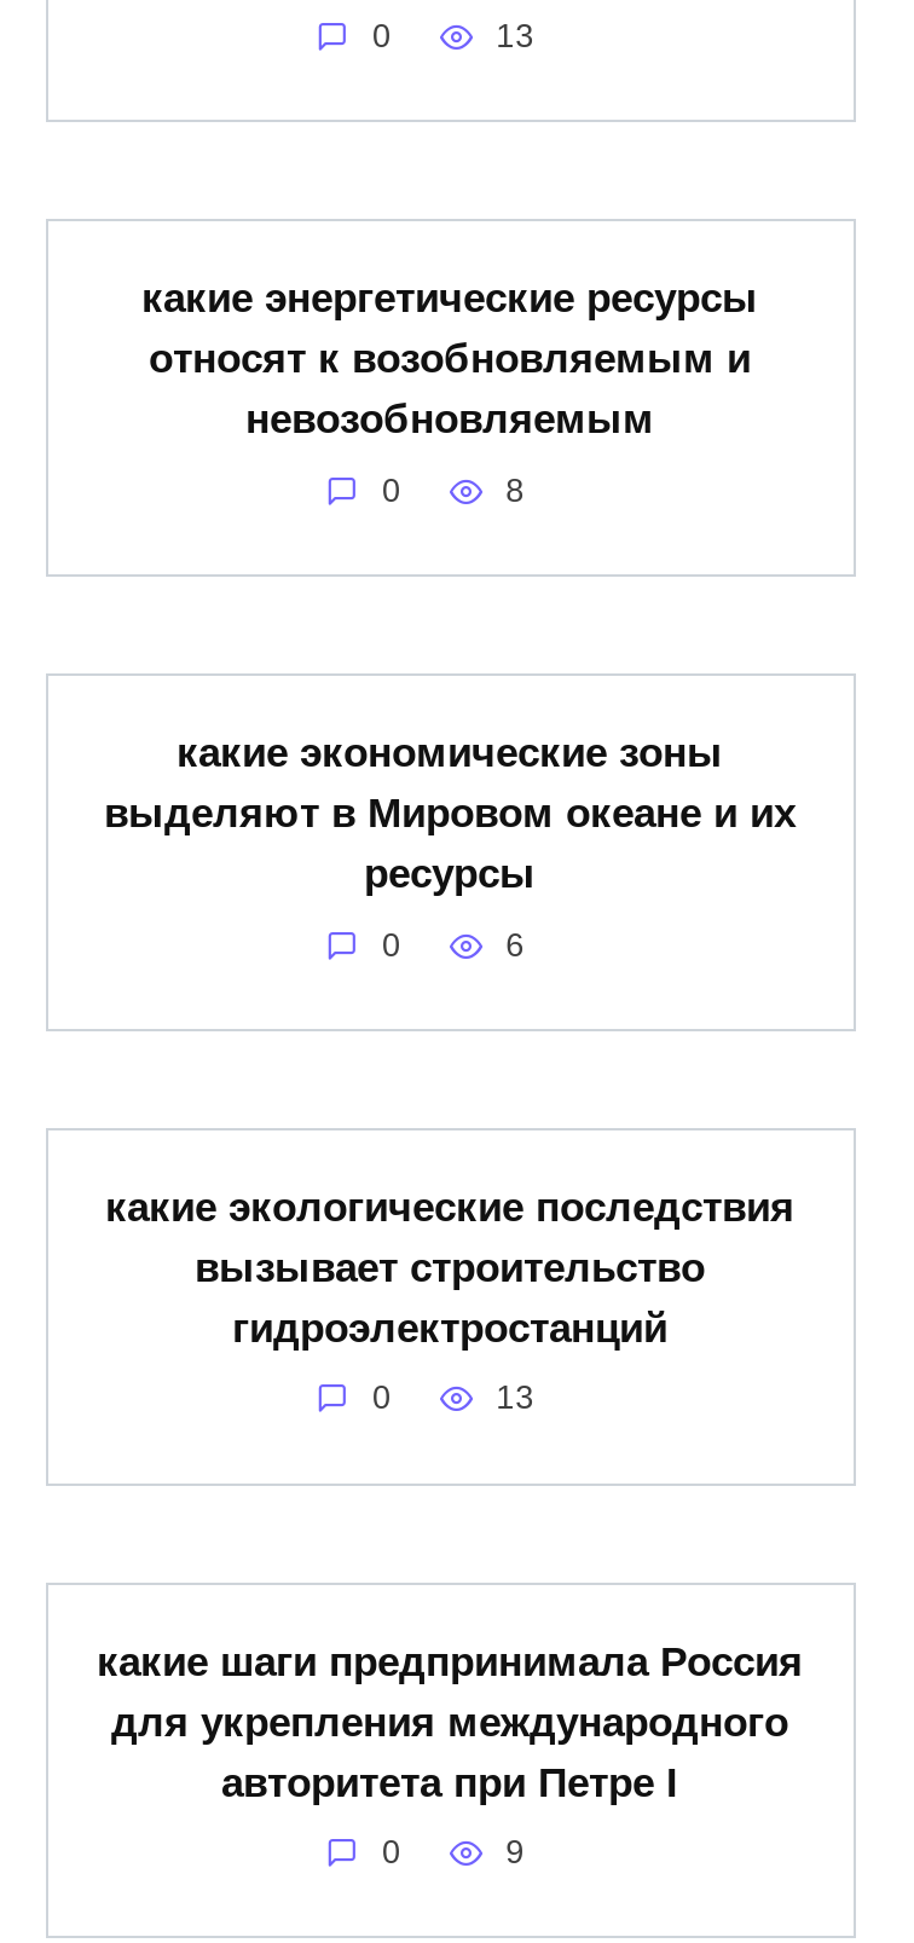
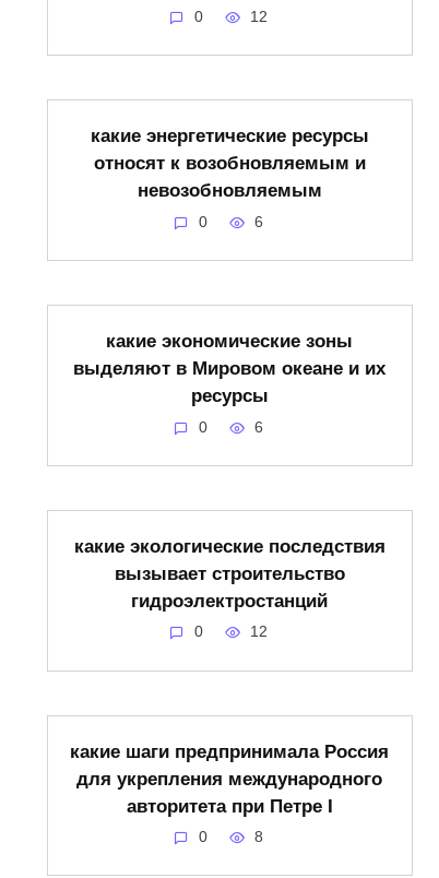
[496,18,535,54] 13 -> [250,9,268,25] 12
[506,472,525,508] 8 -> [255,214,263,230] 6
[496,1381,535,1417] 13 -> [250,624,268,640] 12
[506,1835,525,1871] 9 -> [255,829,263,846] 8

